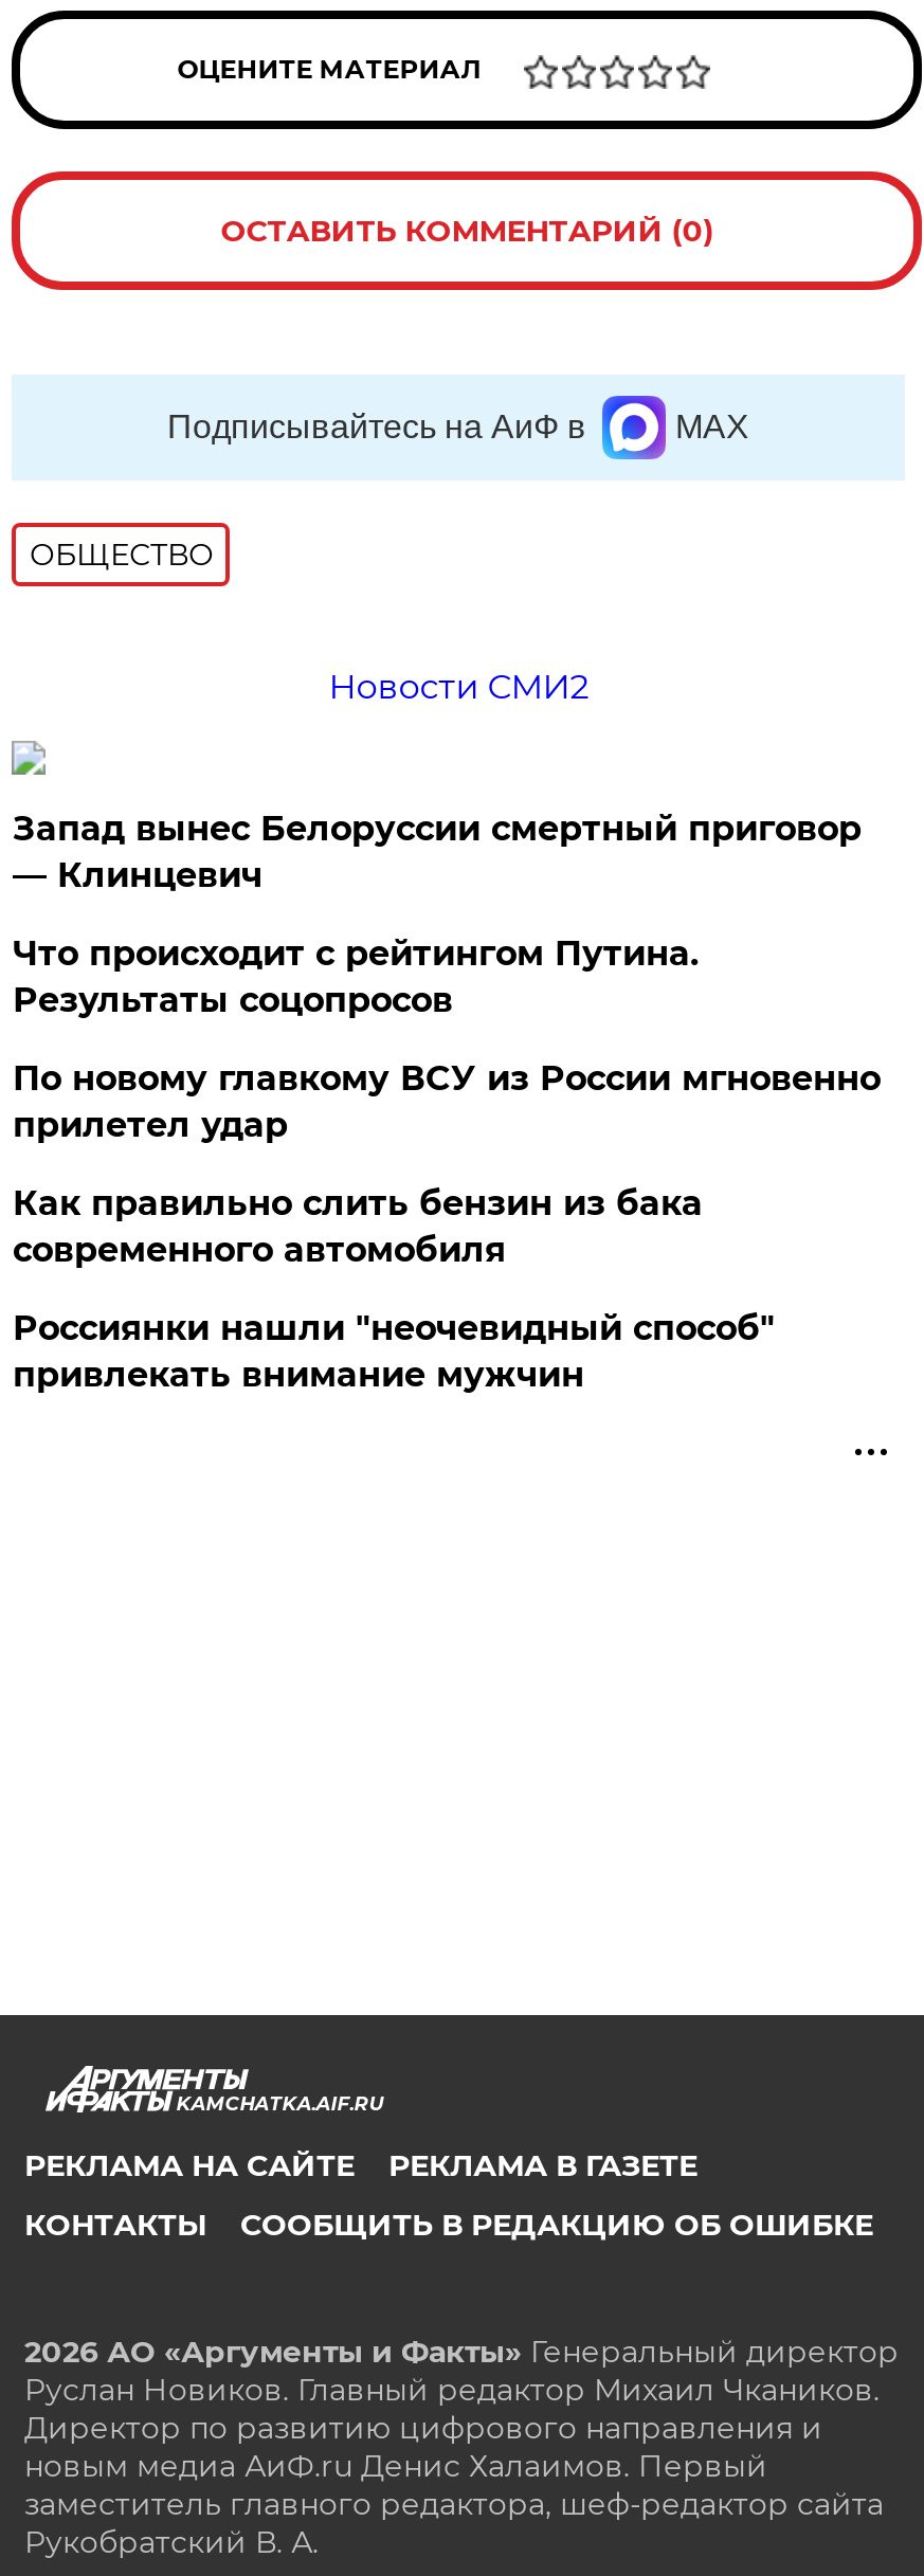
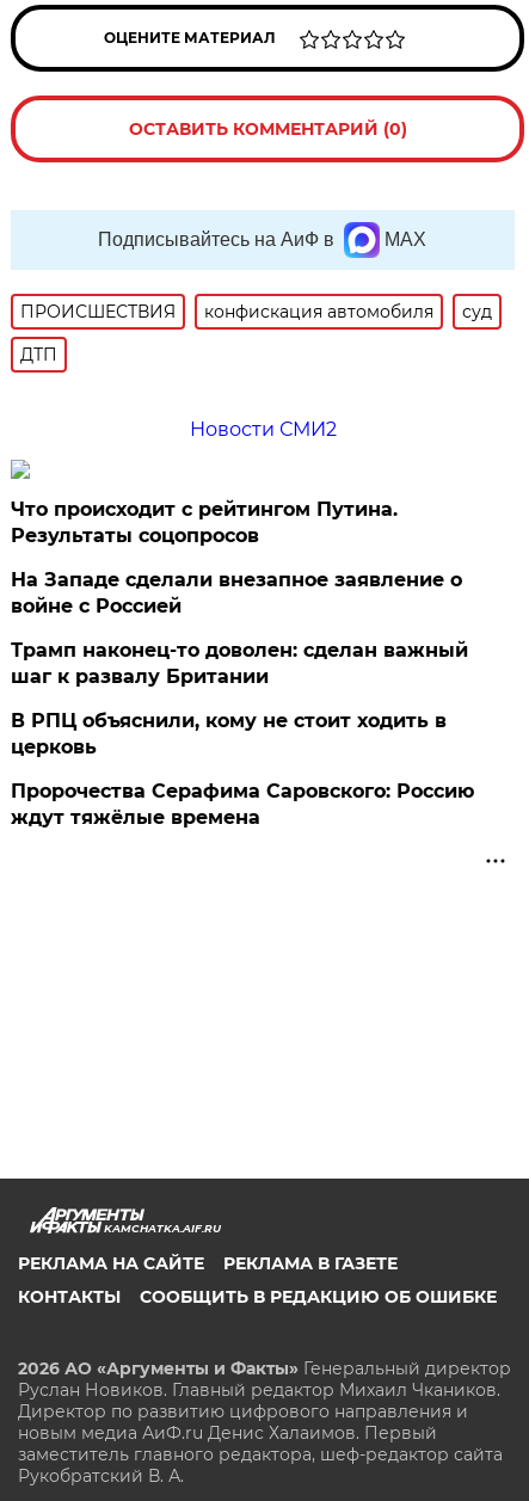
[29,535,214,573] ОБЩЕСТВО -> [21,301,492,365] ПРОИСШЕСТВИЯ | конфискация автомобиля | суд | ДТП
[12,808,861,895] Запад вынес Белоруссии смертный приговор | — Клинцевич -> none
moved [12,933,698,1020] -> [11,498,398,547]: Что происходит с рейтингом Путина. | Результаты соцопросов
[12,1058,880,1395] По новому главкому ВСУ из России мгновенно | прилетел удар | Как правильно слить бензин из бака | современного автомобиля | Россиянки нашли "неочевидный способ" | привлекать внимание мужчин -> [11,568,475,829] На Западе сделали внезапное заявление о | войне с Россией | Трамп наконец-то доволен: сделан важный | шаг к развалу Британии | В РПЦ объяснили, кому не стоит ходить в | церковь | Пророчества Серафима Саровского: Россию | ждут тяжёлые времена

